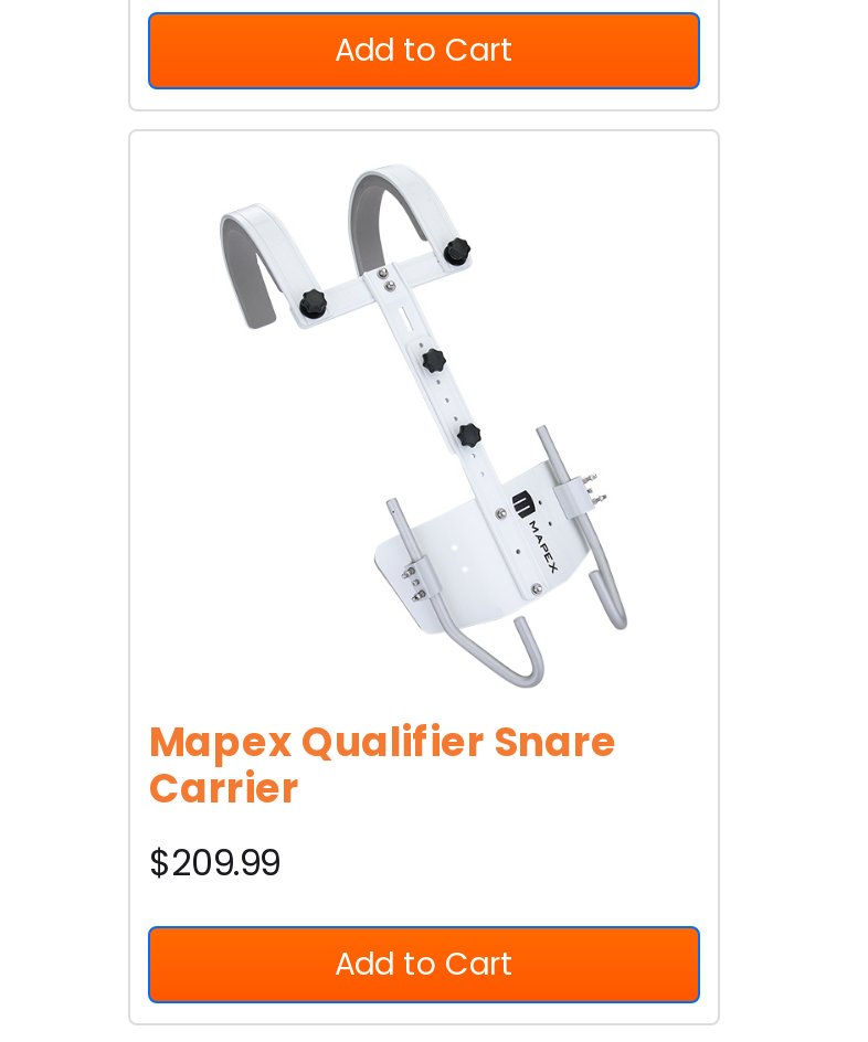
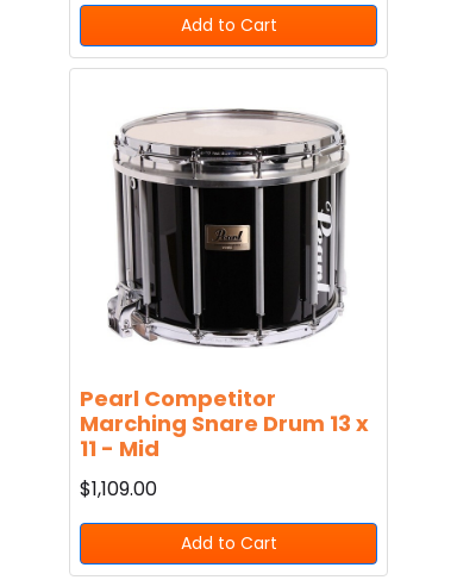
[149,172,641,888] [image] | Mapex Qualifier Snare | Carrier | $209.99 -> [80,107,370,503] [image] | Pearl Competitor | Marching Snare Drum 13 x | 11 - Mid | $1,109.00

